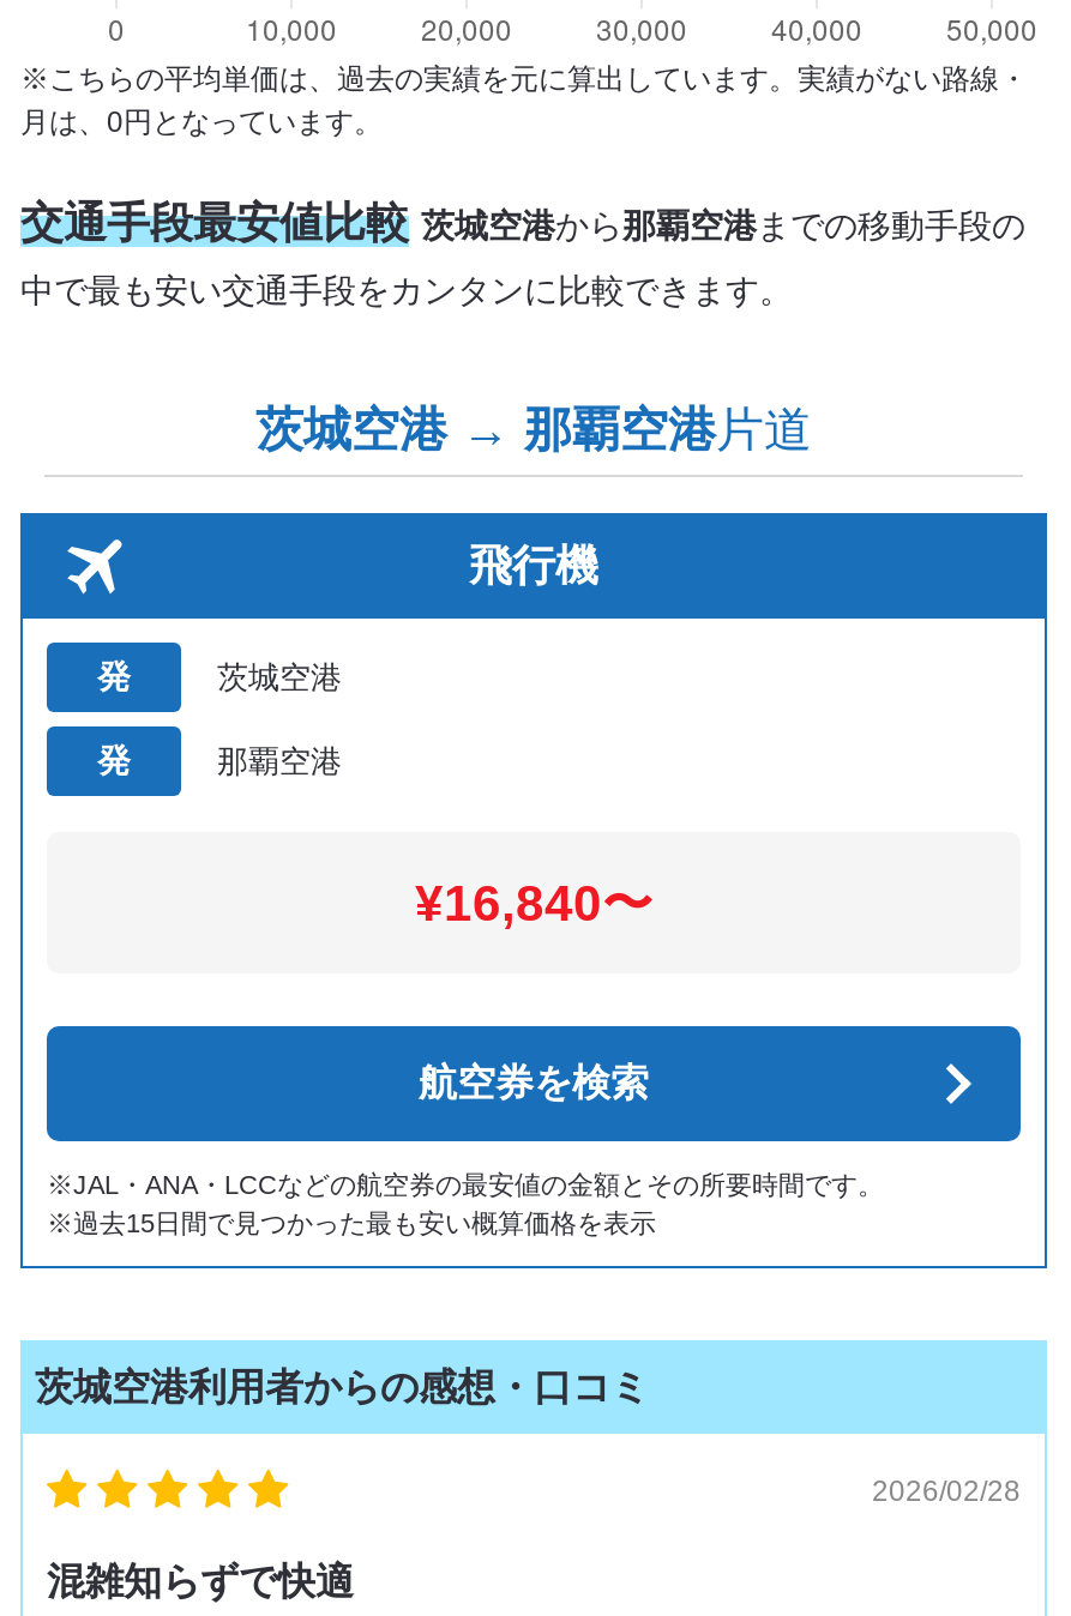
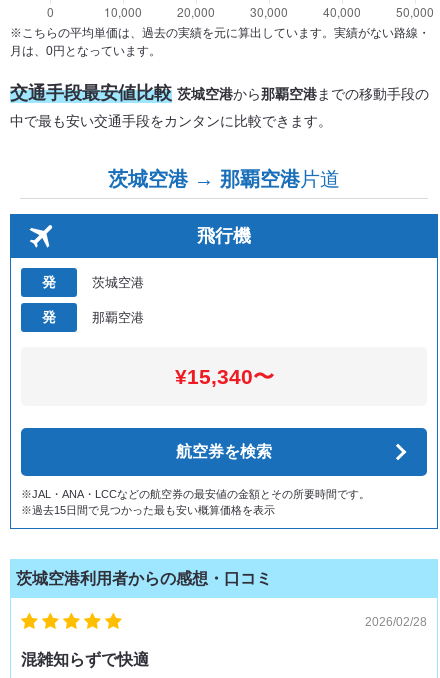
[415,875,652,930] ¥16,840〜 -> [174,365,273,388] ¥15,340〜

